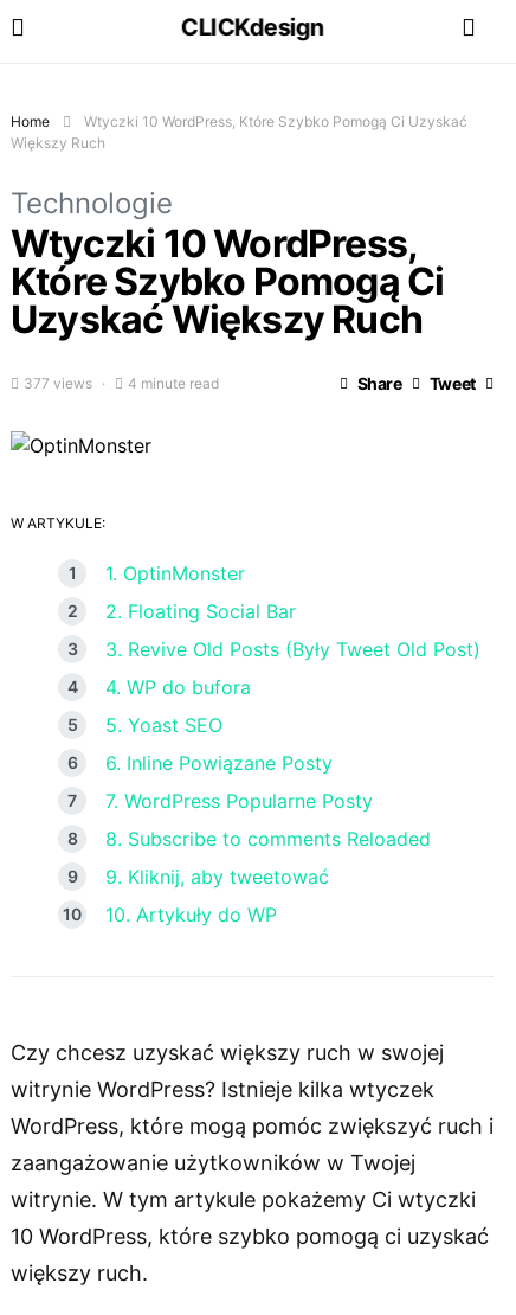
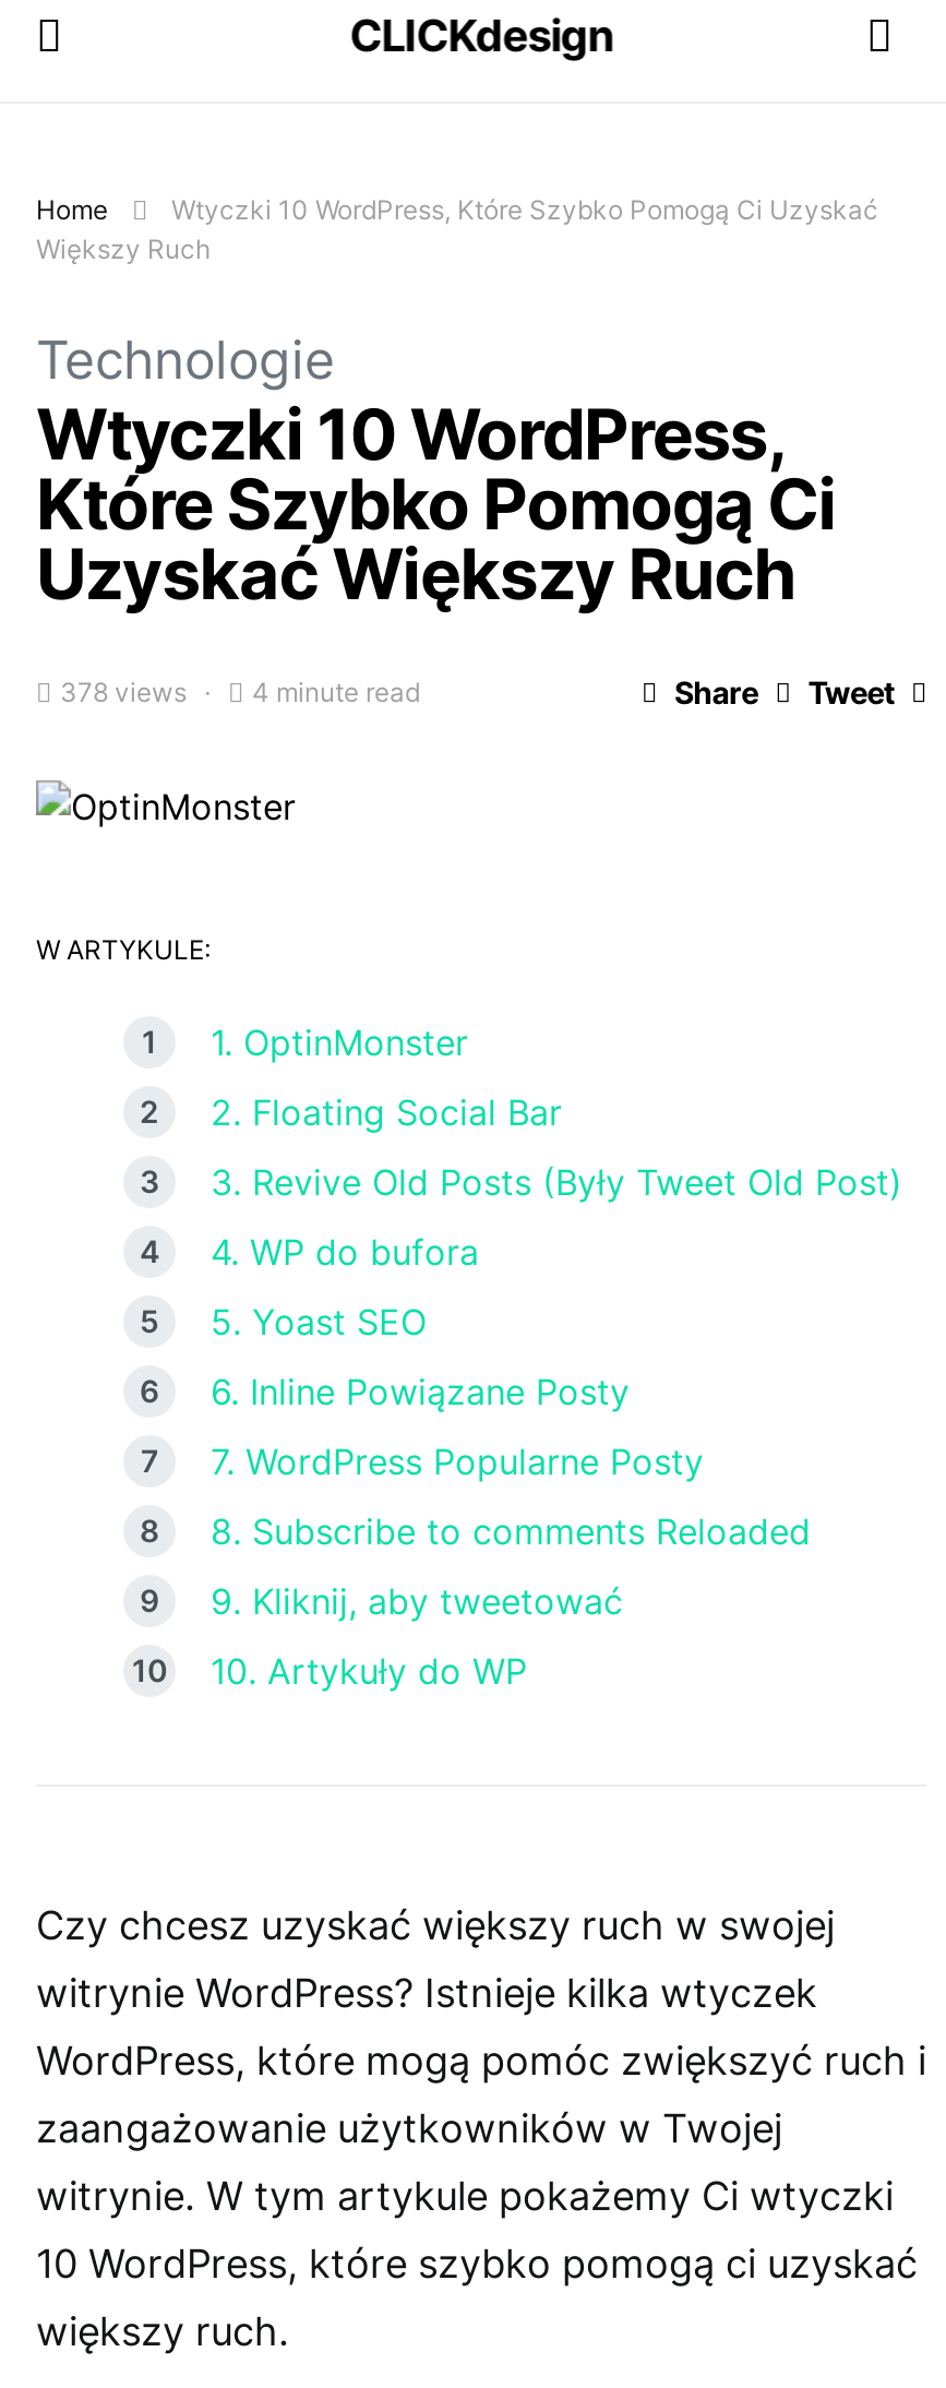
[24,374,219,392] 377 views 4 minute read -> [60,676,420,708] 378 views 4 minute read

